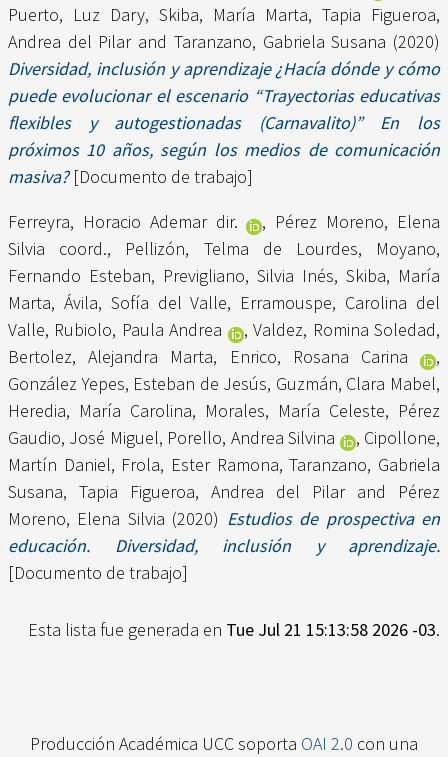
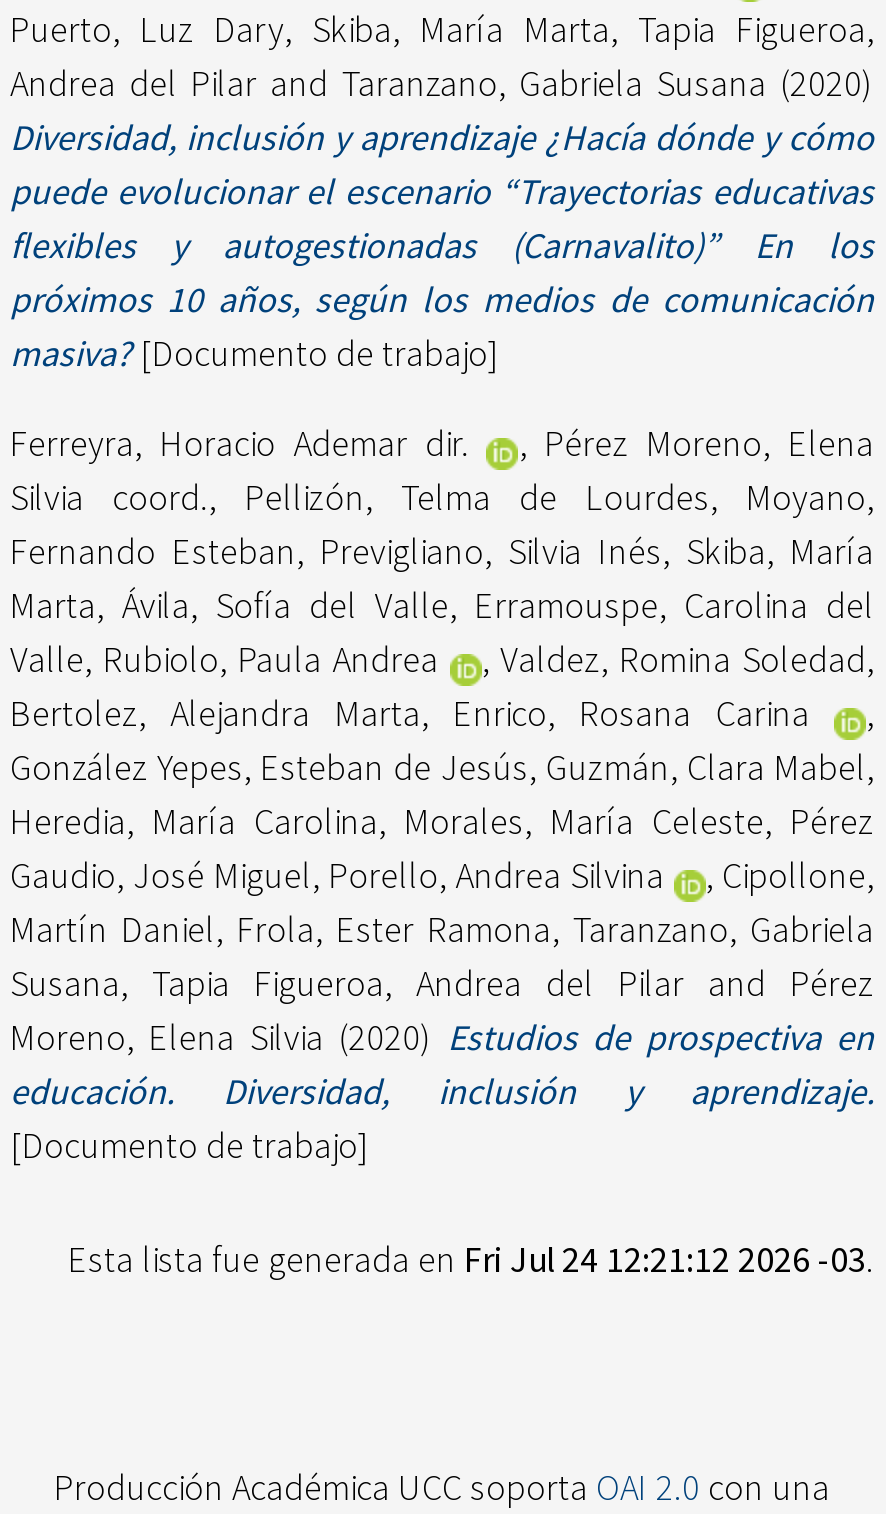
[28,618,440,641] Esta lista fue generada en Tue Jul 21 15:13:58 2026 -03. -> [68,1237,874,1283] Esta lista fue generada en Fri Jul 24 12:21:12 2026 -03.

